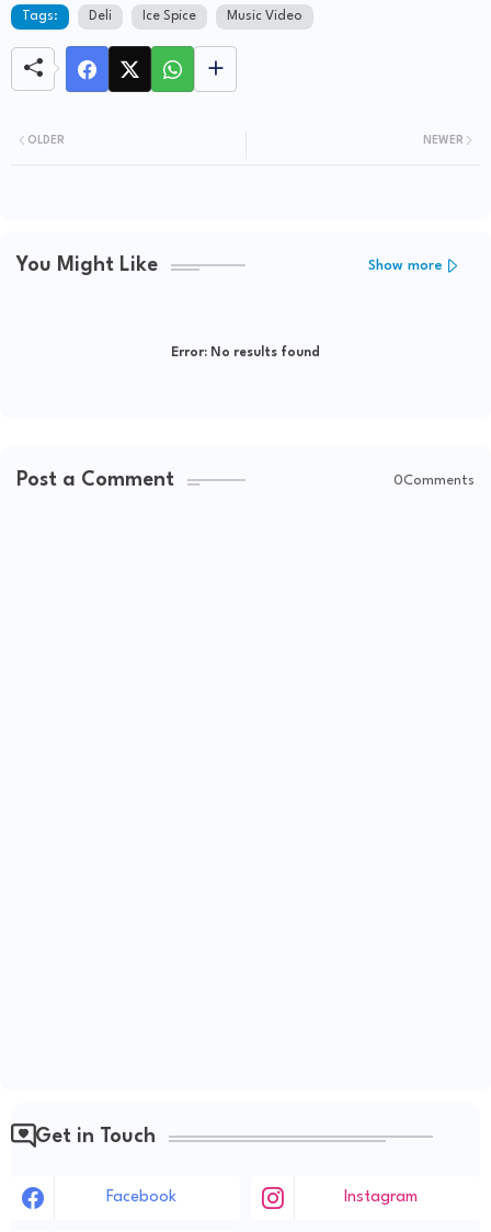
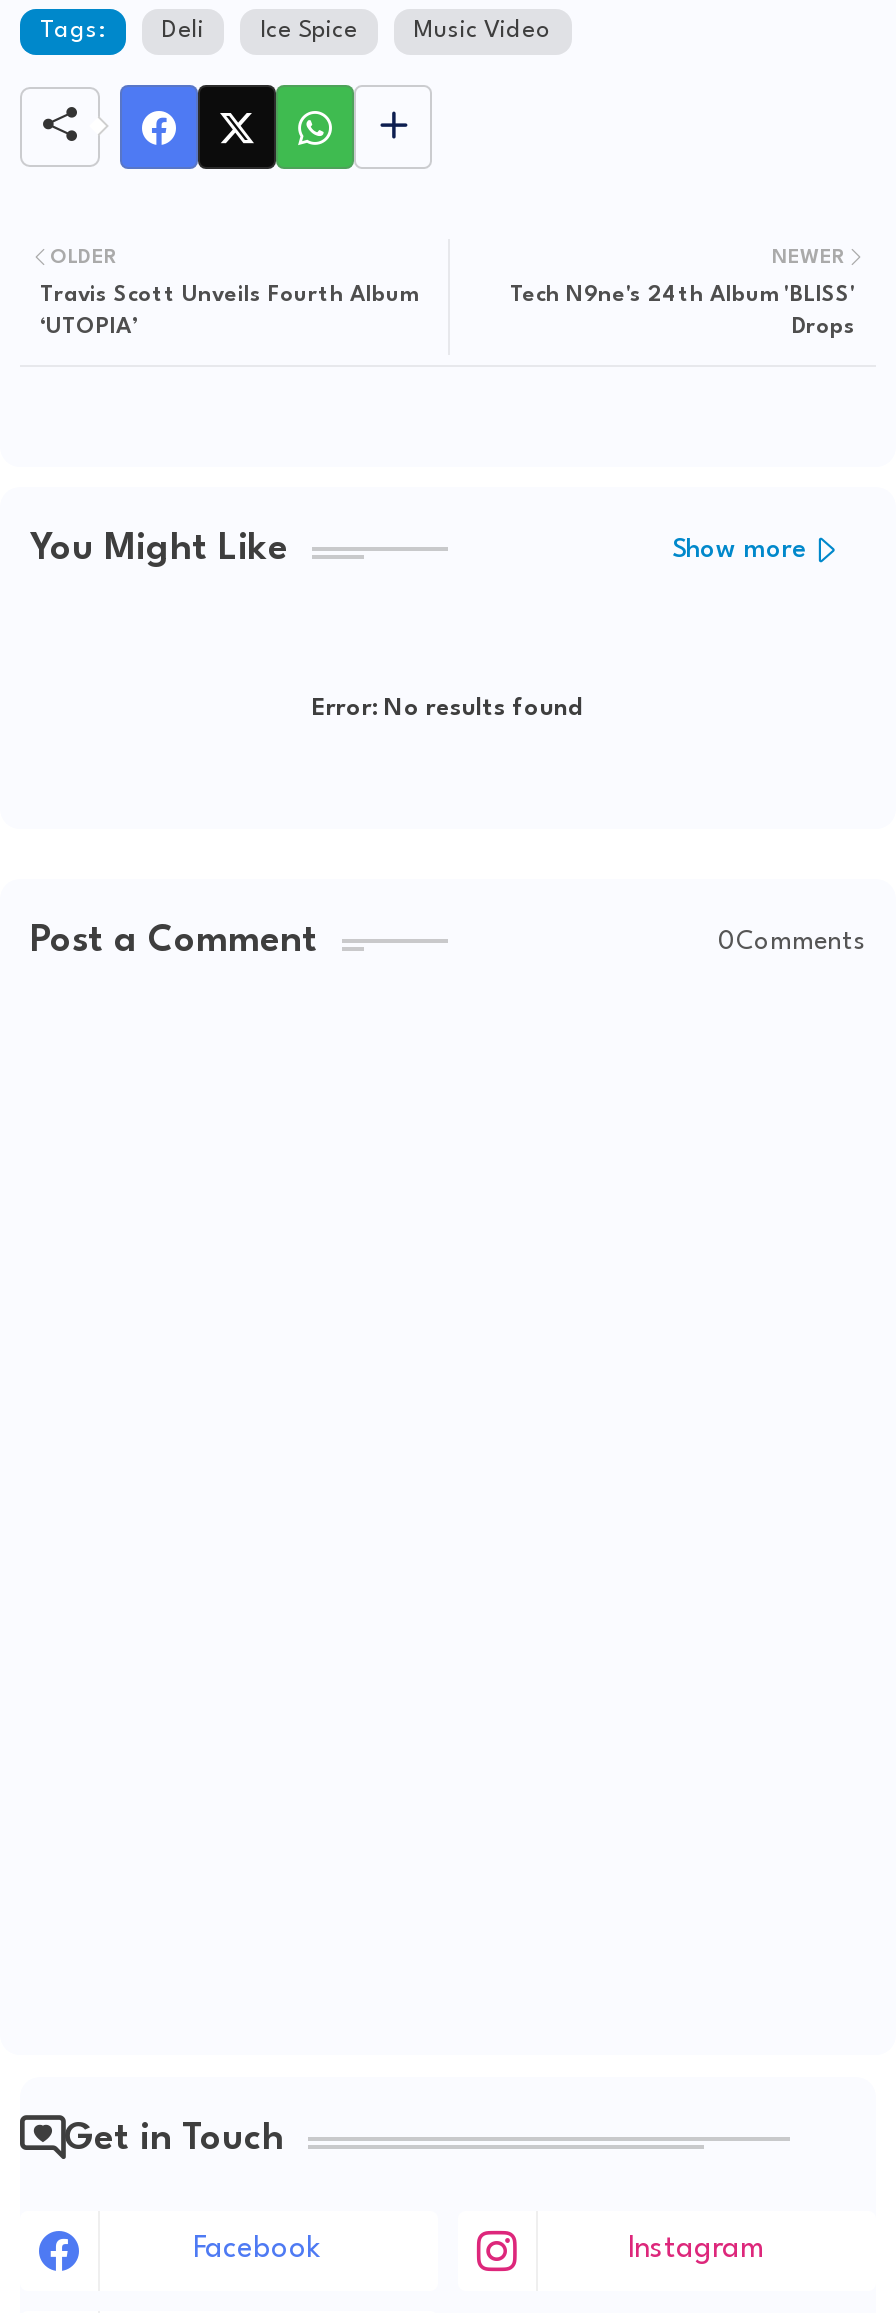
none -> [40,286,418,340] Travis Scott Unveils Fourth Album | ‘UTOPIA’
none -> [510,286,856,340] Tech N9ne's 24th Album 'BLISS' | Drops

